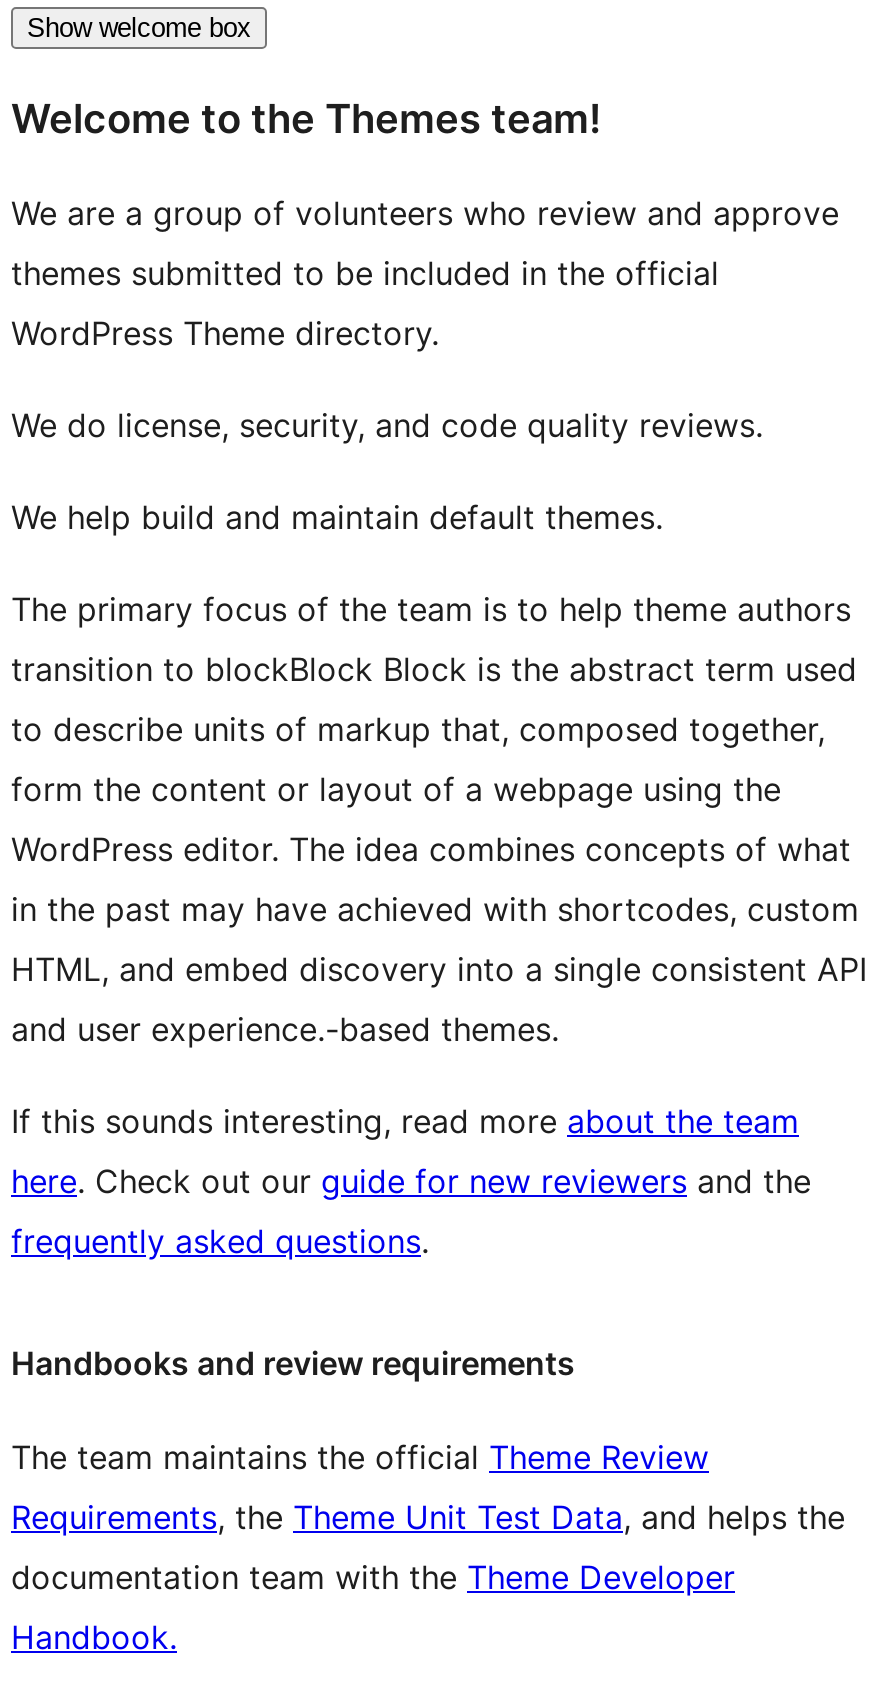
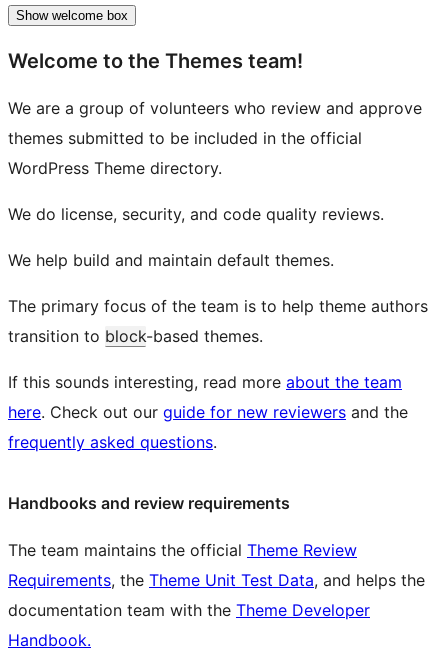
[11,649,867,1049] transition to blockBlock Block is the abstract term used | to describe units of markup that, composed together, | form the content or layout of a webpage using the | WordPress editor. The idea combines concepts of what | in the past may have achieved with shortcodes, custom | HTML, and embed discovery into a single consistent API | and user experience.-based themes. -> [8,326,263,346] transition to block-based themes.

